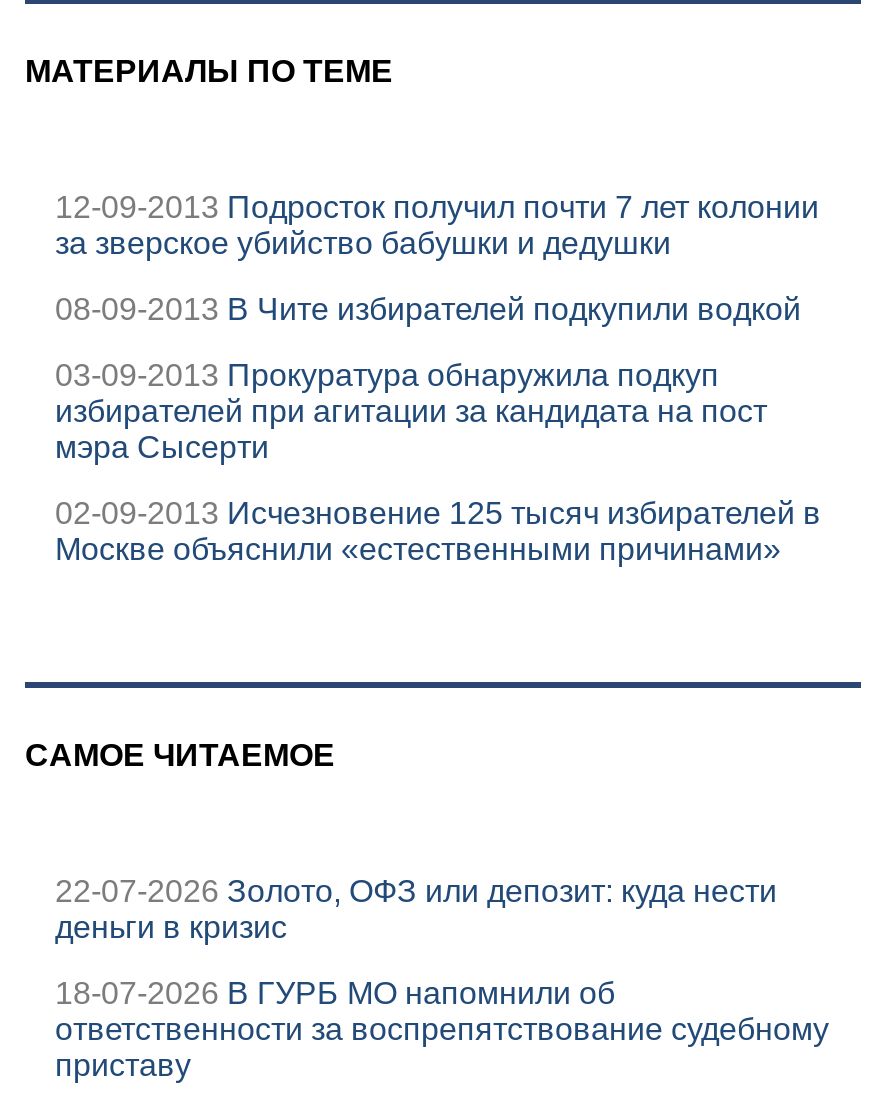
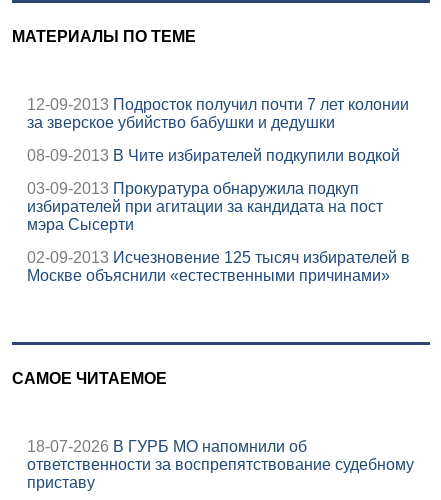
[55,873,777,943] 22-07-2026 Золото, ОФЗ или депозит: куда нести | деньги в кризис -> none

